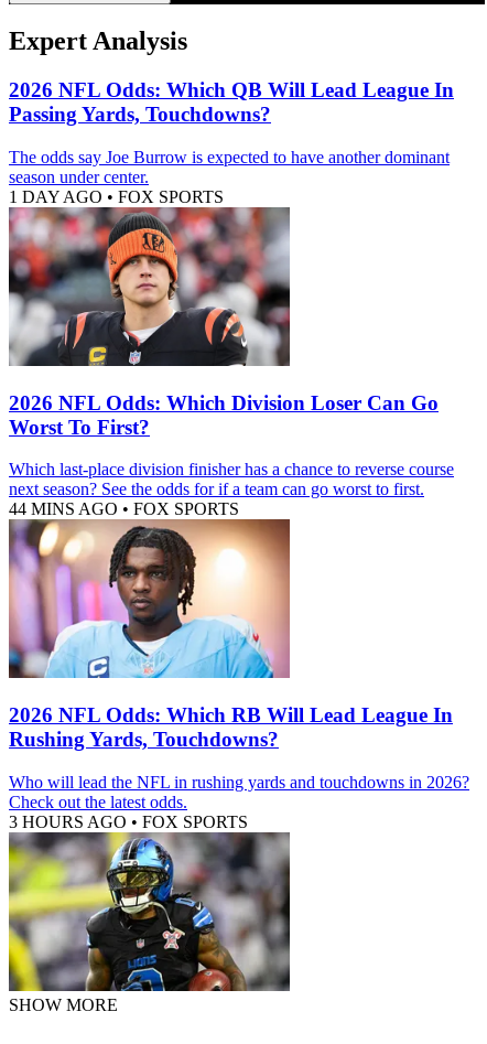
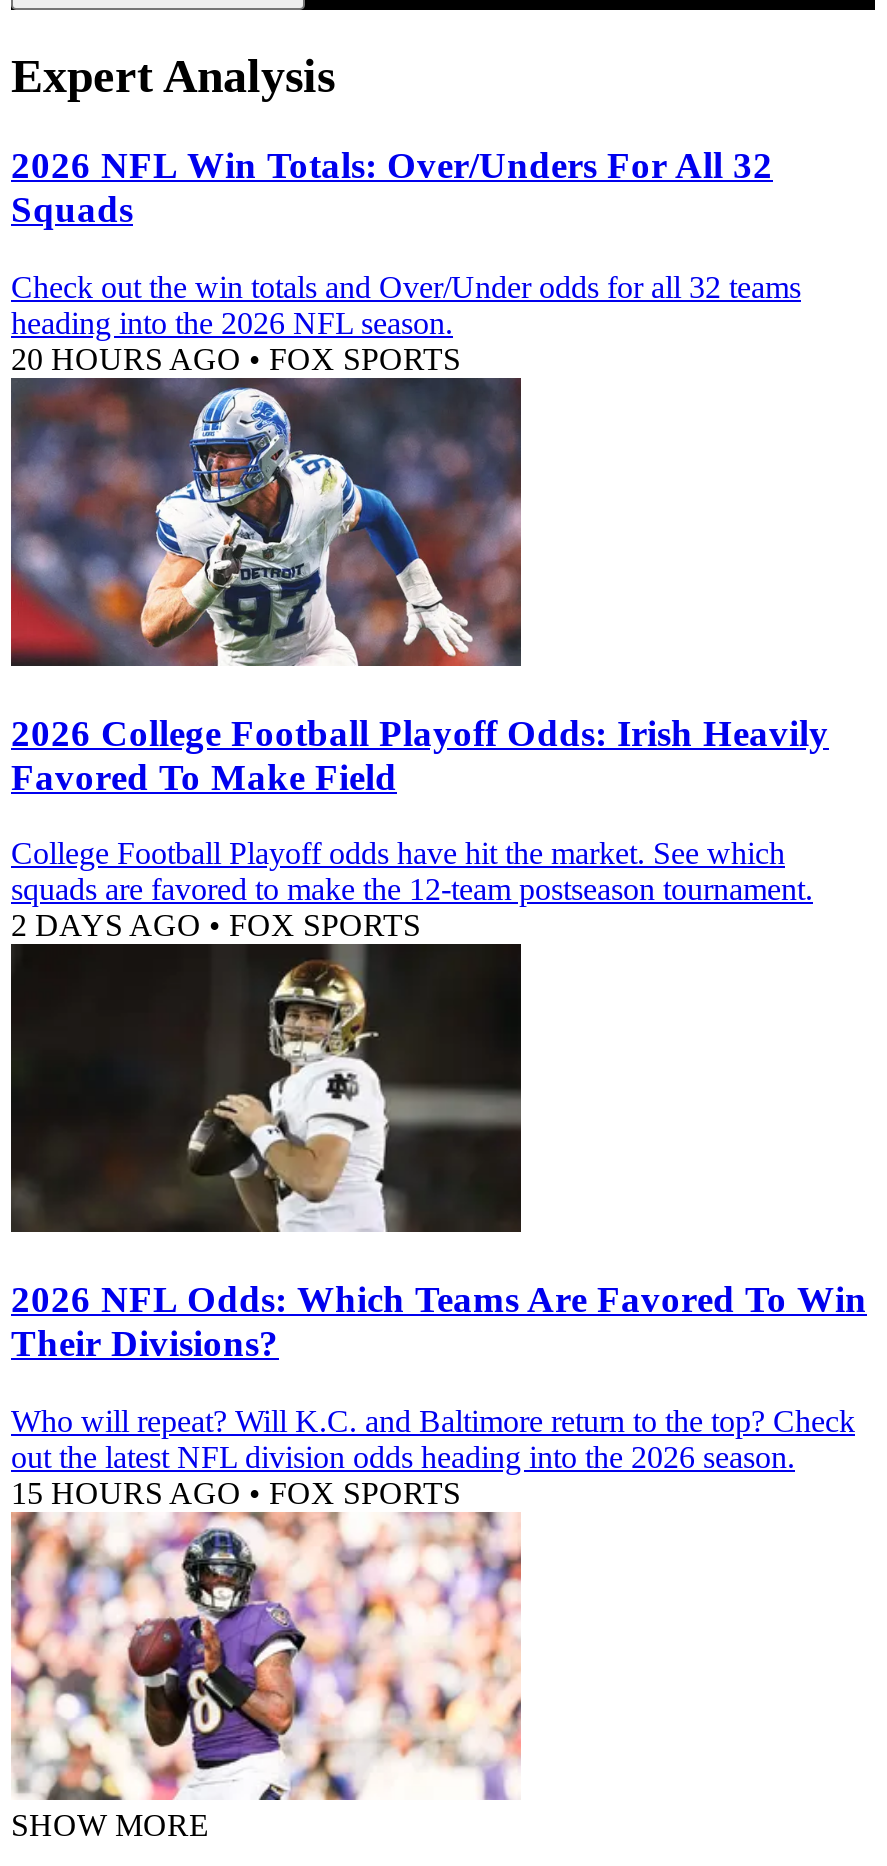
[9,78,454,126] 2026 NFL Odds: Which QB Will Lead League In | Passing Yards, Touchdowns? -> [11,144,773,230] 2026 NFL Win Totals: Over/Unders For All 32 | Squads
[9,148,450,206] The odds say Joe Burrow is expected to have another dominant | season under center. | 1 DAY AGO • FOX SPORTS -> [11,270,801,376] Check out the win totals and Over/Under odds for all 32 teams | heading into the 2026 NFL season. | 20 HOURS AGO • FOX SPORTS
[8,207,439,438] [image] | 2026 NFL Odds: Which Division Loser Can Go | Worst To First? -> [9,380,829,797] [image] | 2026 College Football Playoff Odds: Irish Heavily | Favored To Make Field
[8,460,454,679] [image] | Which last-place division finisher has a chance to reverse course | next season? See the odds for if a team can go worst to first. | 44 MINS AGO • FOX SPORTS -> [9,837,813,1234] [image] | College Football Playoff odds have hit the market. See which | squads are favored to make the 12-team postseason tournament. | 2 DAYS AGO • FOX SPORTS
[9,703,453,751] 2026 NFL Odds: Which RB Will Lead League In | Rushing Yards, Touchdowns? -> [11,1278,867,1364] 2026 NFL Odds: Which Teams Are Favored To Win | Their Divisions?
[9,773,469,831] Who will lead the NFL in rushing yards and touchdowns in 2026? | Check out the latest odds. | 3 HOURS AGO • FOX SPORTS -> [11,1404,855,1510] Who will repeat? Will K.C. and Baltimore return to the top? Check | out the latest NFL division odds heading into the 2026 season. | 15 HOURS AGO • FOX SPORTS
[8,831,291,992] [image] -> [9,1512,523,1802] [image]

